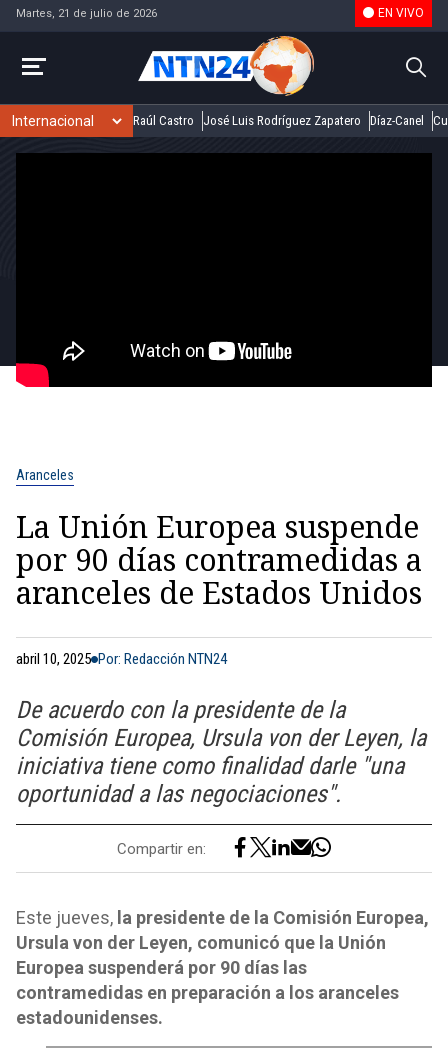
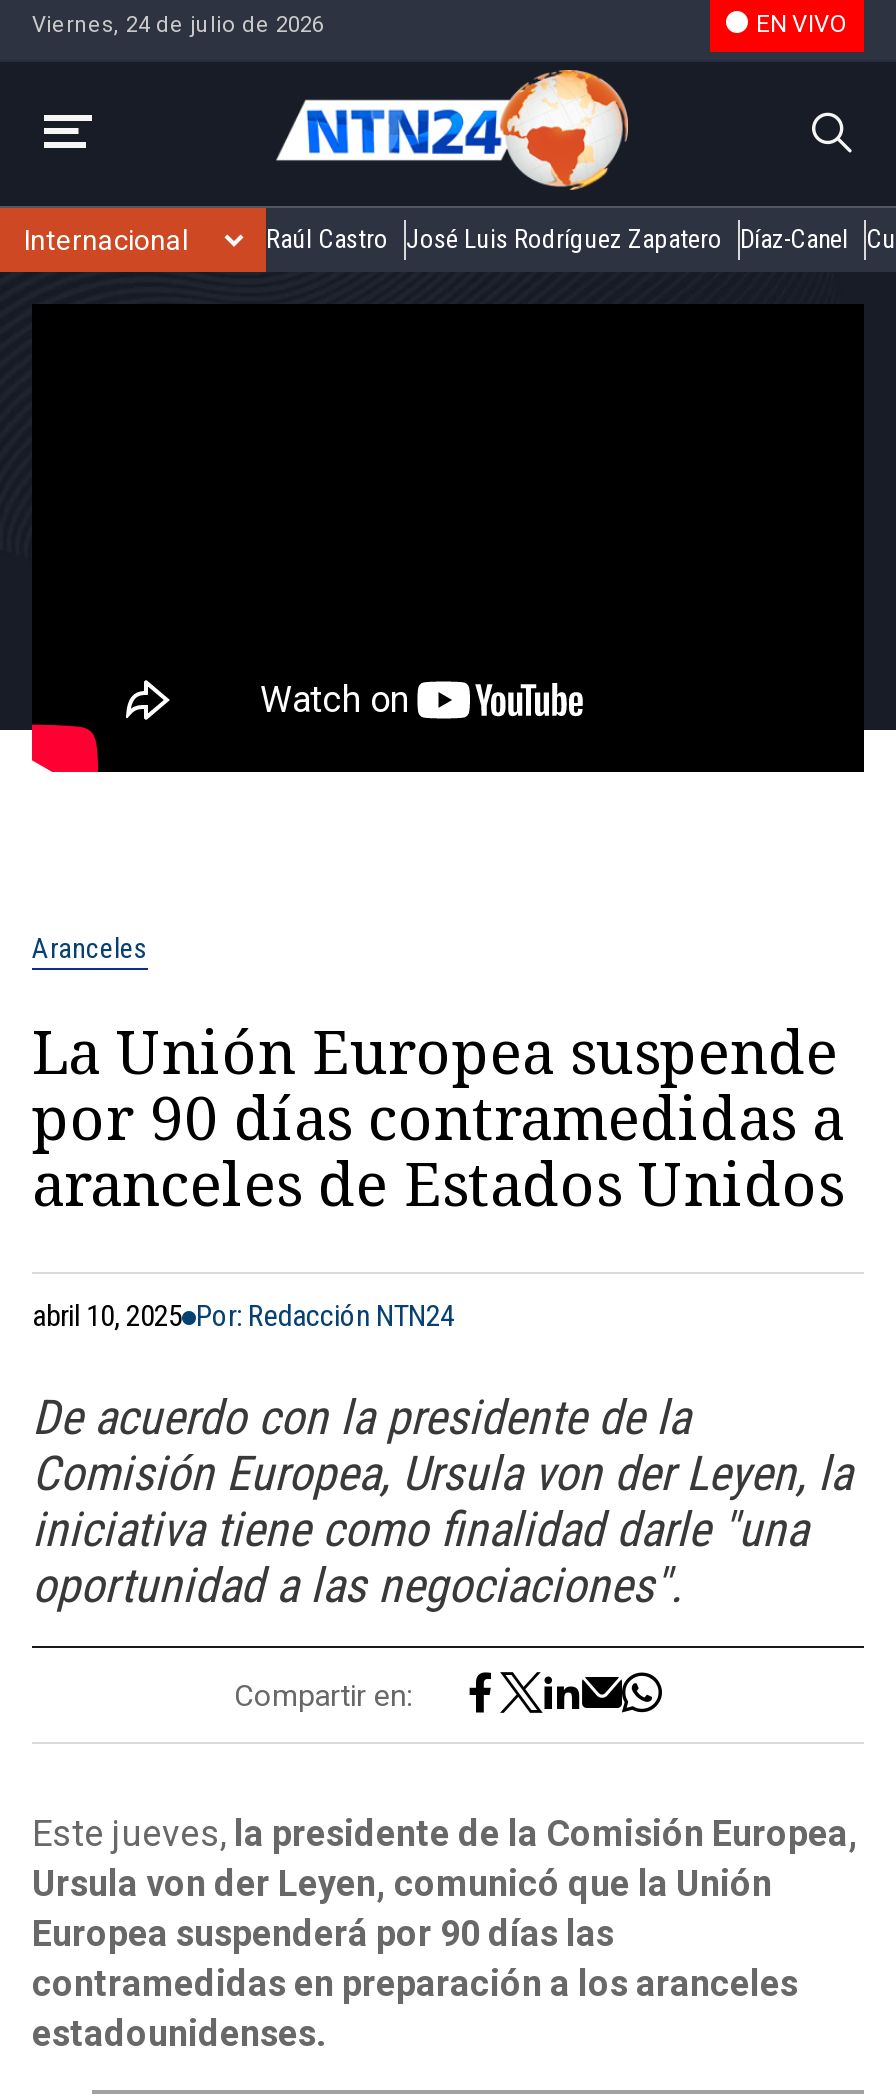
[16,6,157,19] Martes, 21 de julio de 2026 -> [32,11,324,37] Viernes, 24 de julio de 2026

